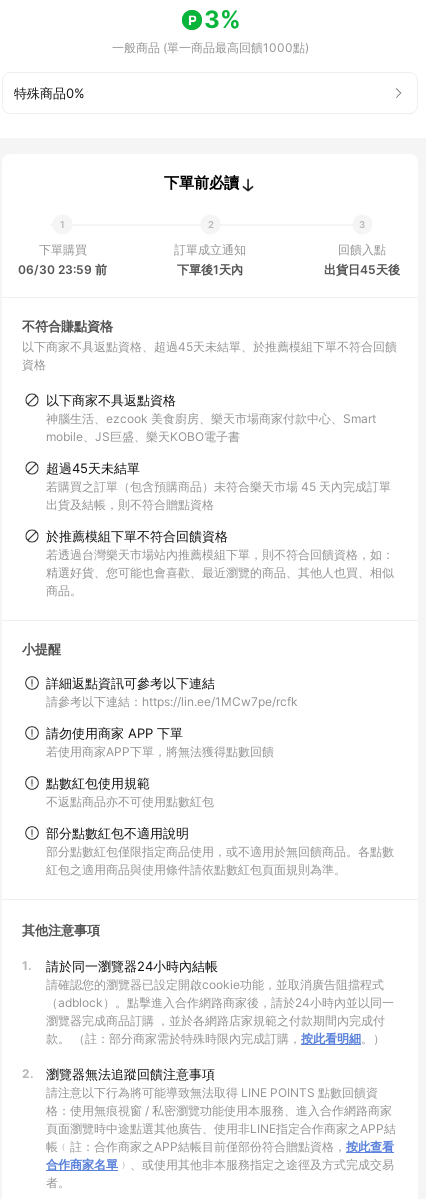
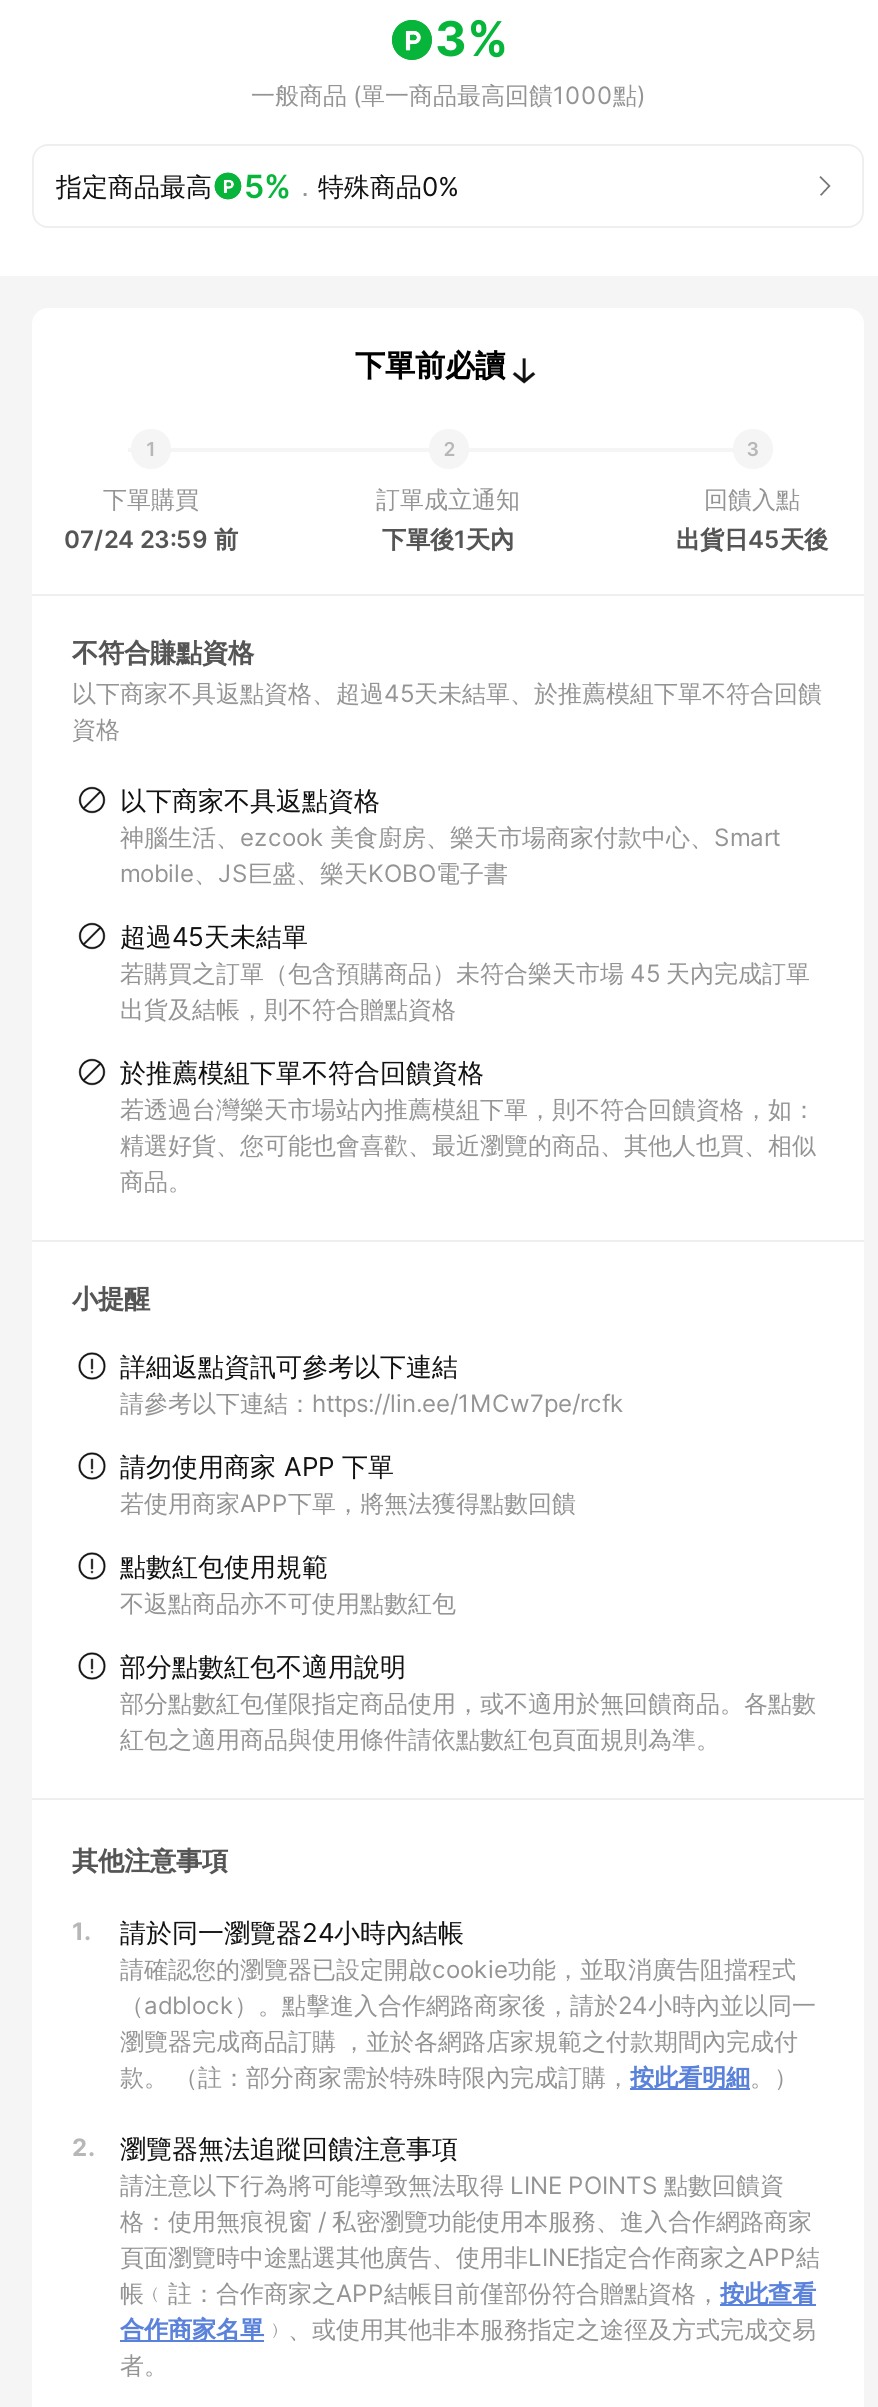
[14,85,85,101] 特殊商品0% -> [56,166,460,206] 指定商品最高 | 5%．特殊商品0%
[18,262,107,277] 06/30 23:59 前 -> [64,524,238,554] 07/24 23:59 前

